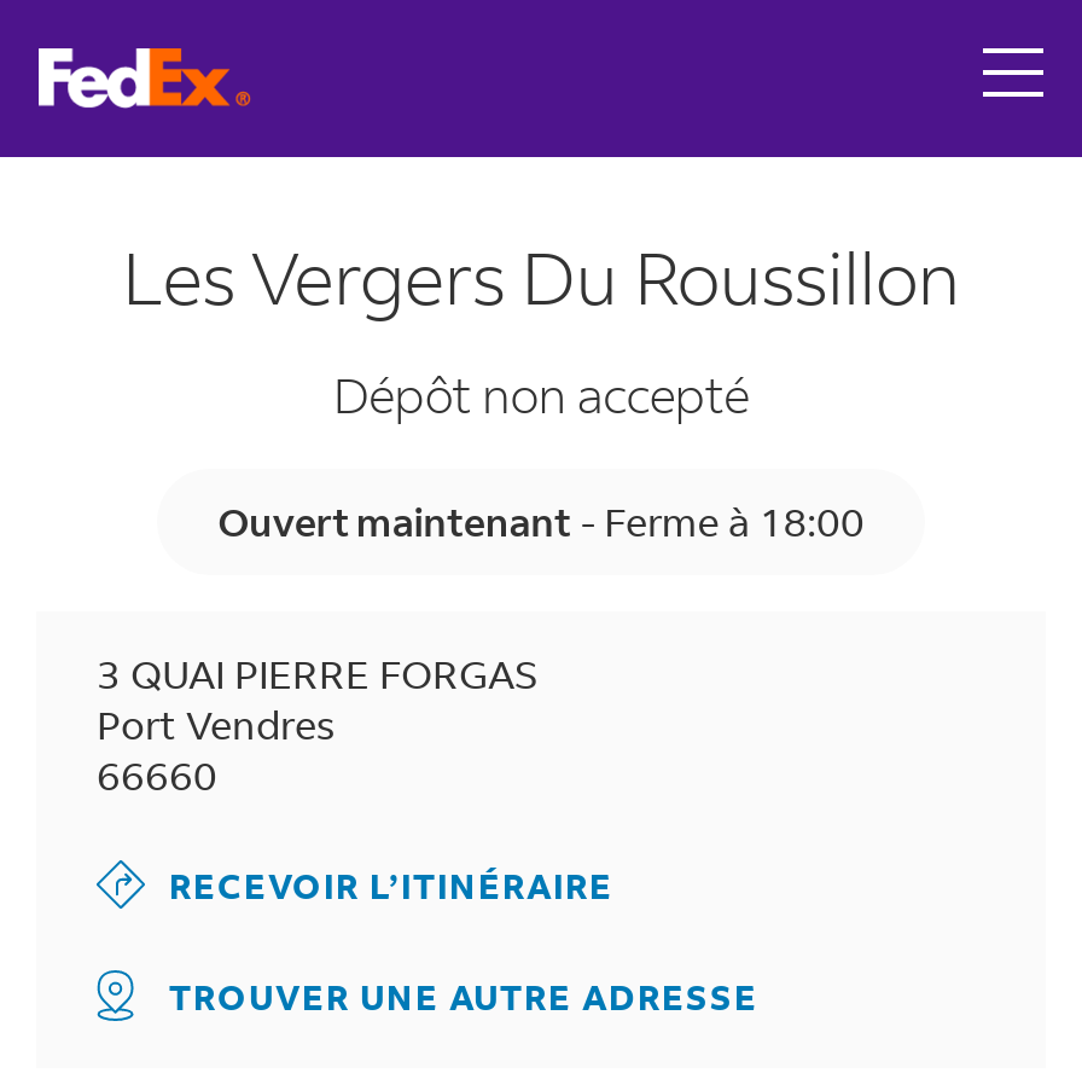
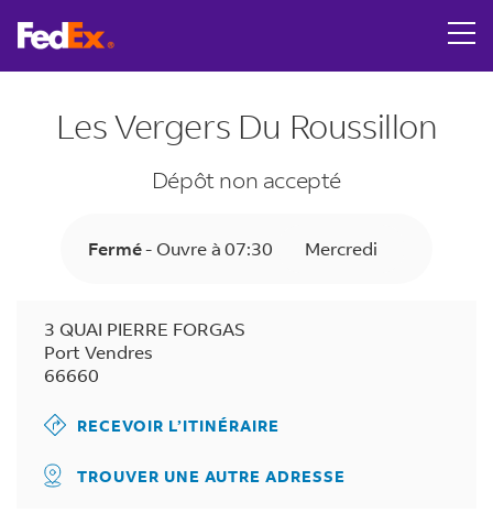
[218,495,864,546] Ouvert maintenant - Ferme à 18:00 -> [88,237,377,260] Fermé - Ouvre à 07:30 | Mercredi

